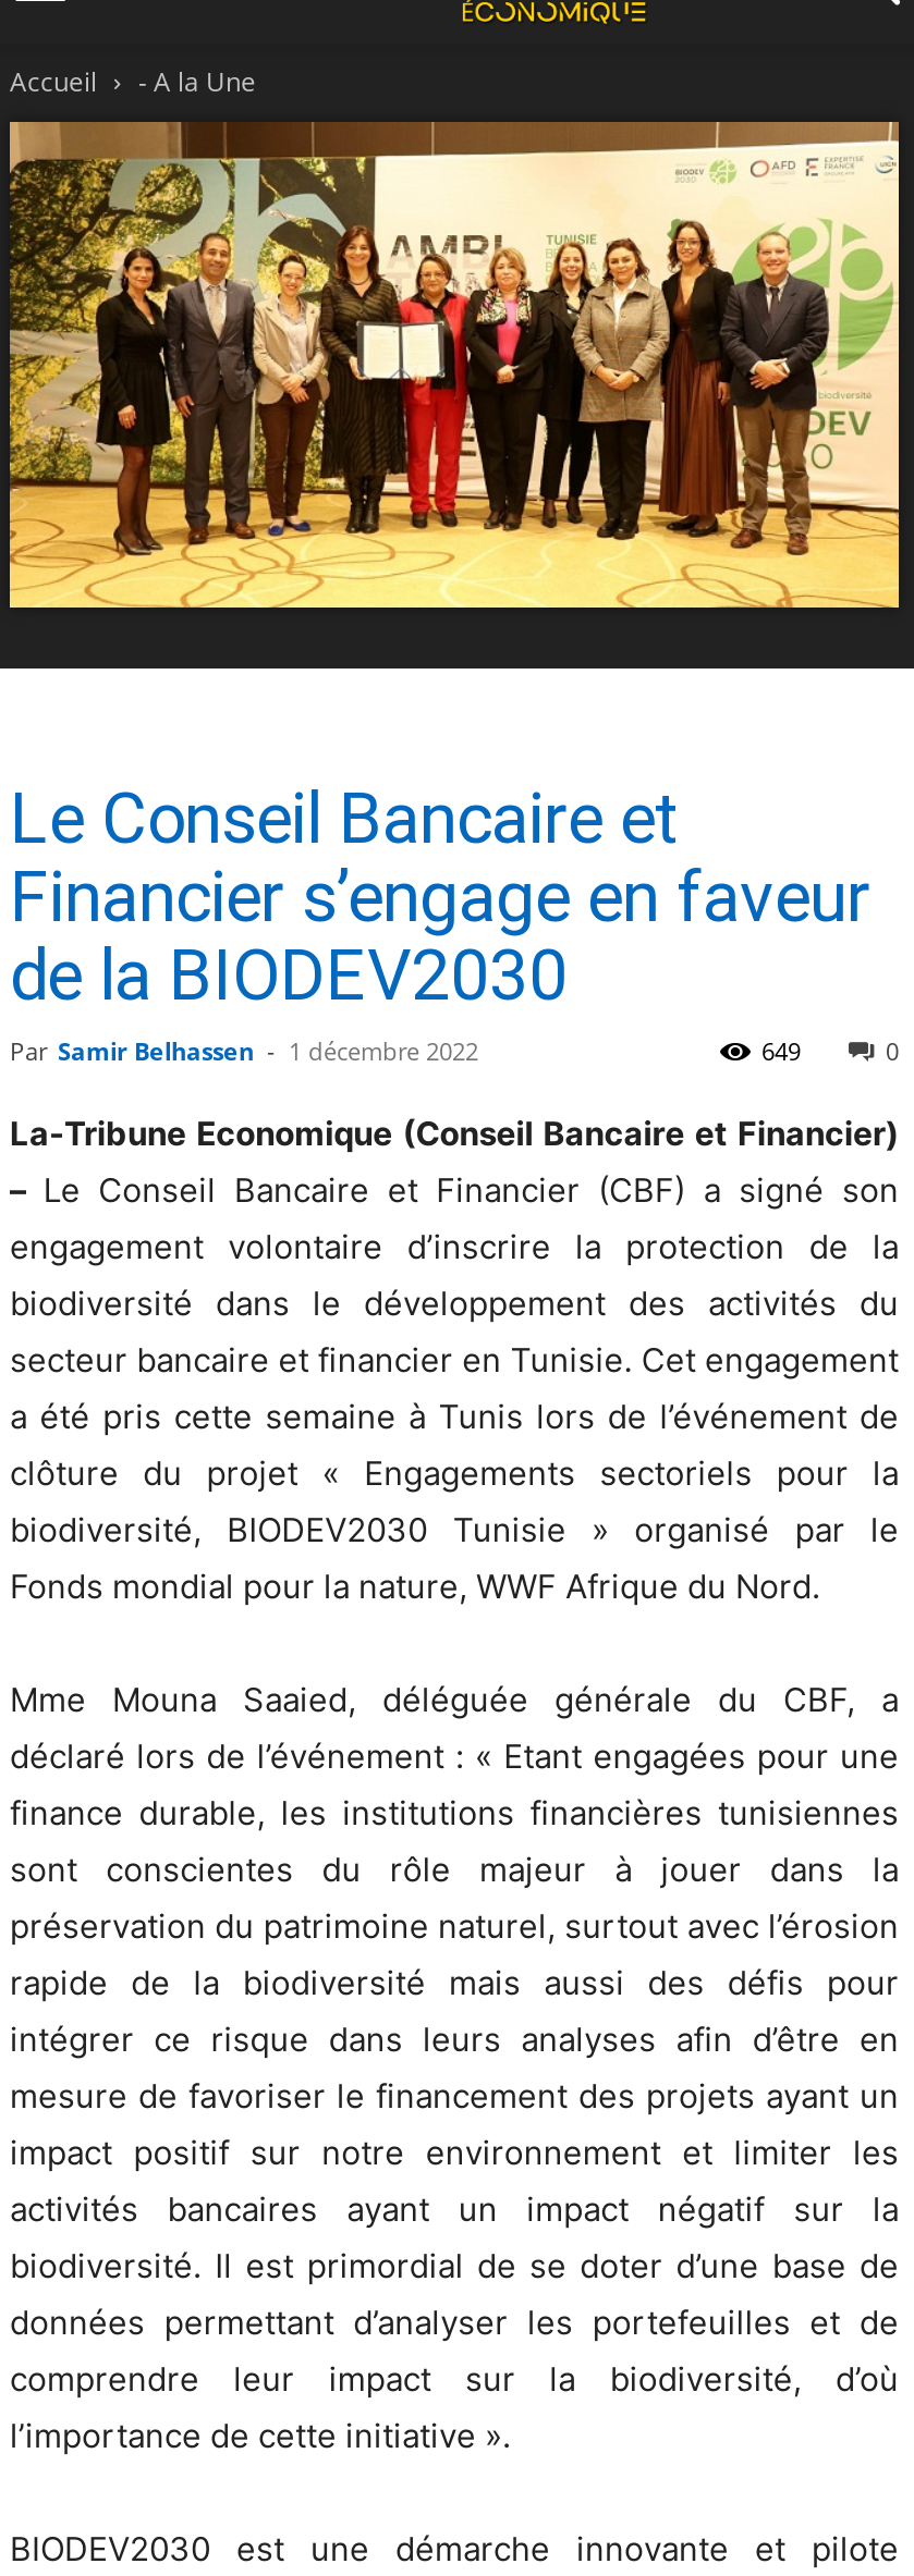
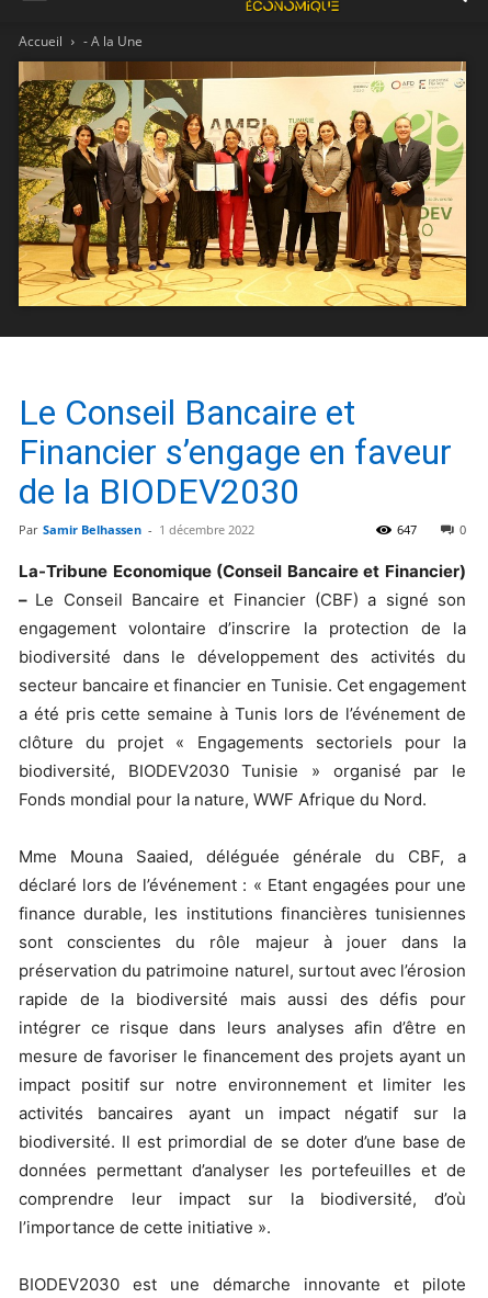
[761,1033,801,1066] 649 -> [397,521,417,537] 647

